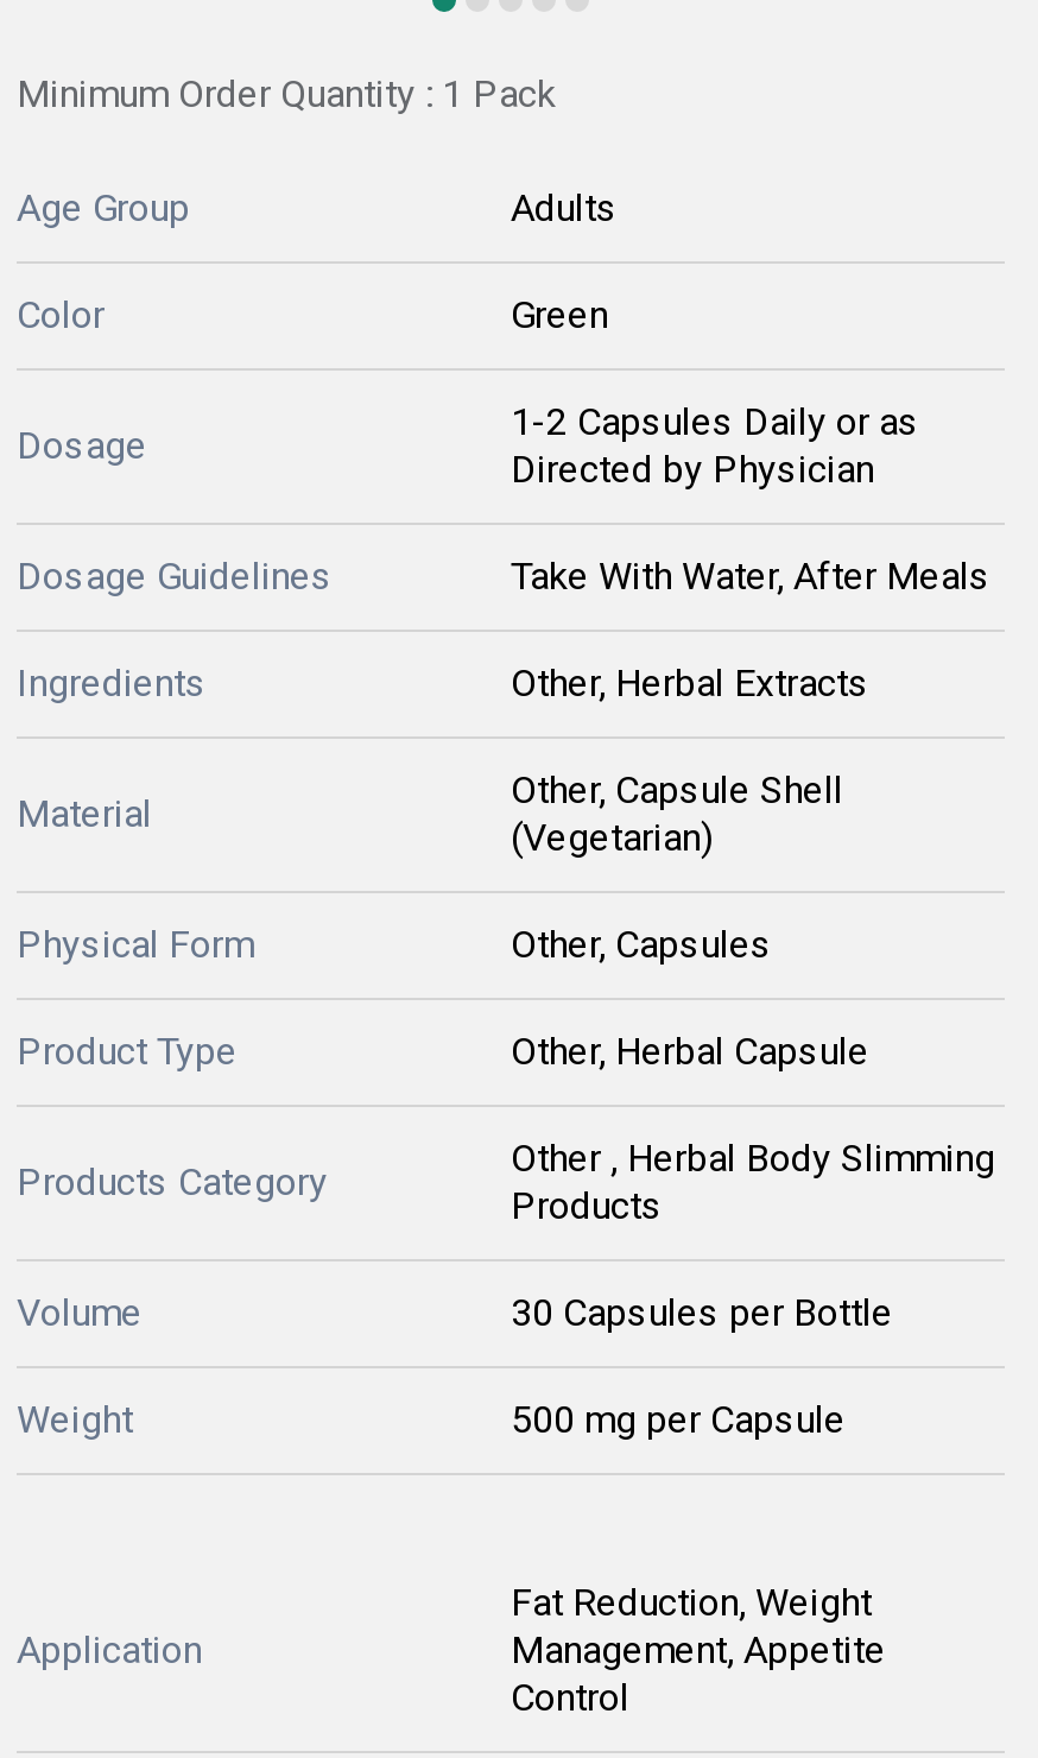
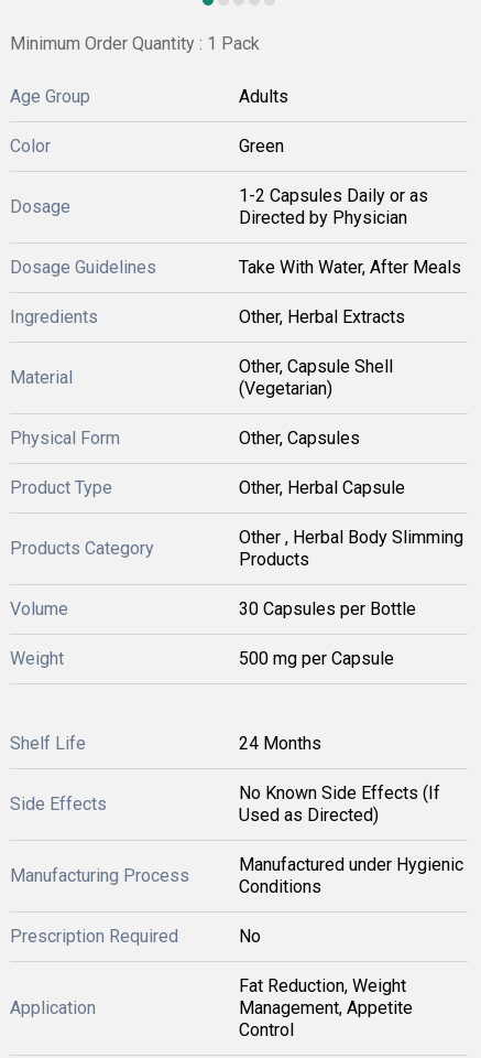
none -> [10,733,321,814] Shelf Life | 24 Months | Side Effects
none -> [10,782,440,886] No Known Side Effects (If | Used as Directed) | Manufacturing Process
none -> [10,854,463,947] Manufactured under Hygienic | Conditions | Prescription Required | No

